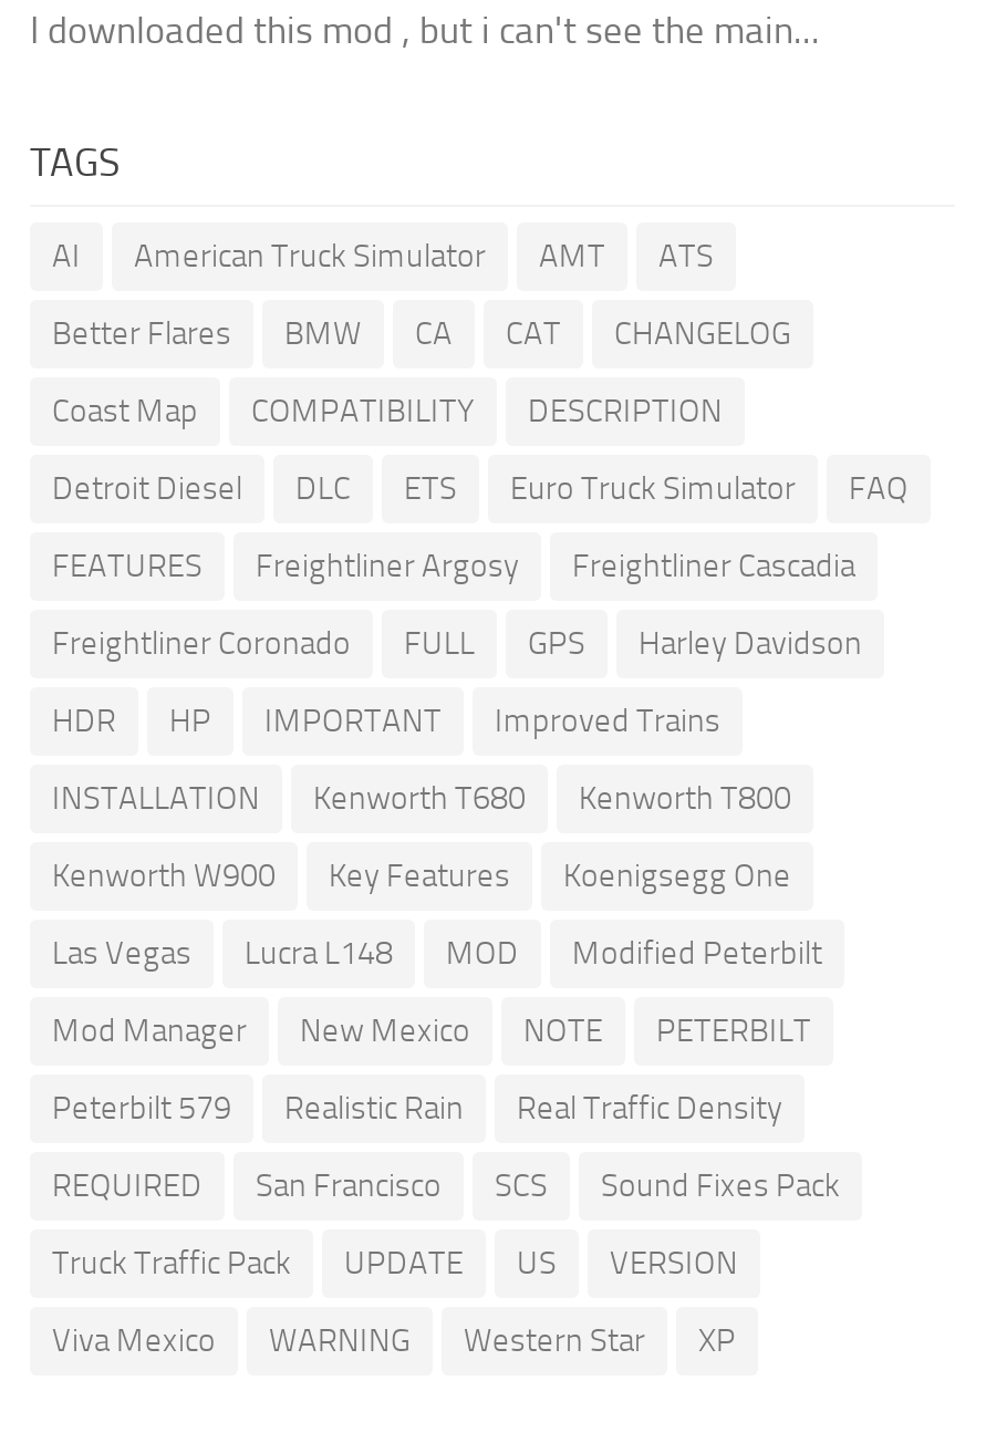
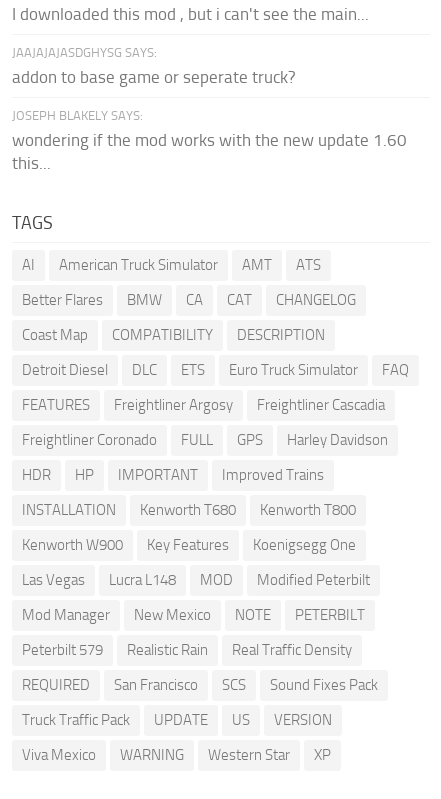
none -> [12,45,407,173] JAAJAJAJASDGHYSG SAYS: | addon to base game or seperate truck? | JOSEPH BLAKELY SAYS: | wondering if the mod works with the new update 1.60 | this...

